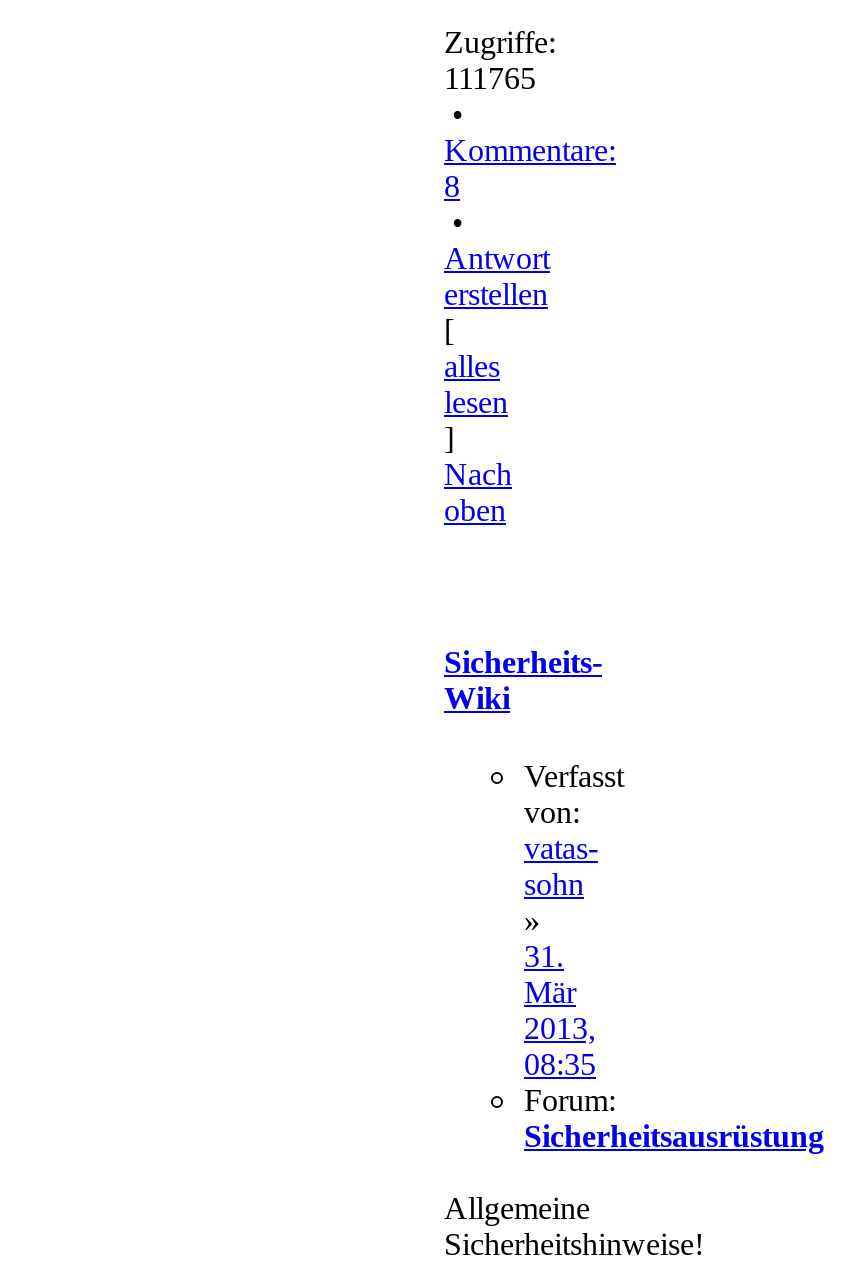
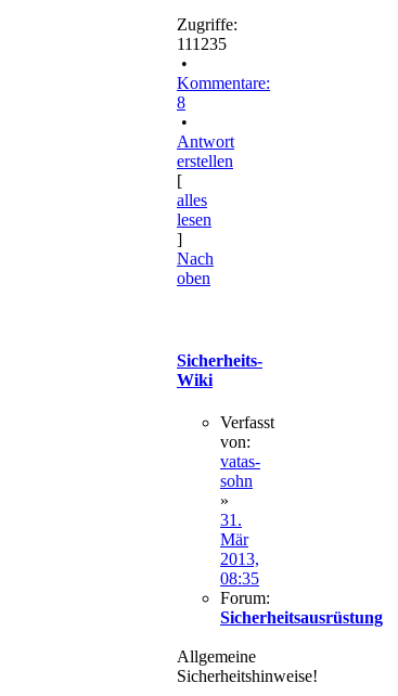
[444,62,536,96] 111765 -> [177,35,227,53] 111235

